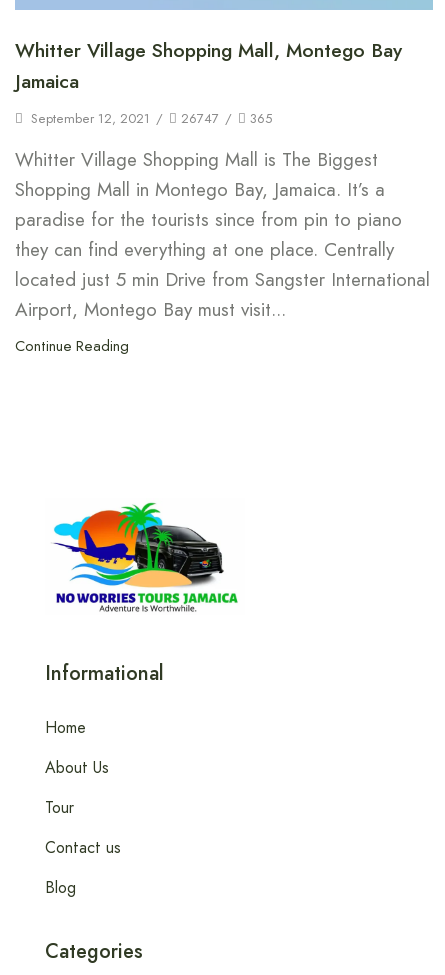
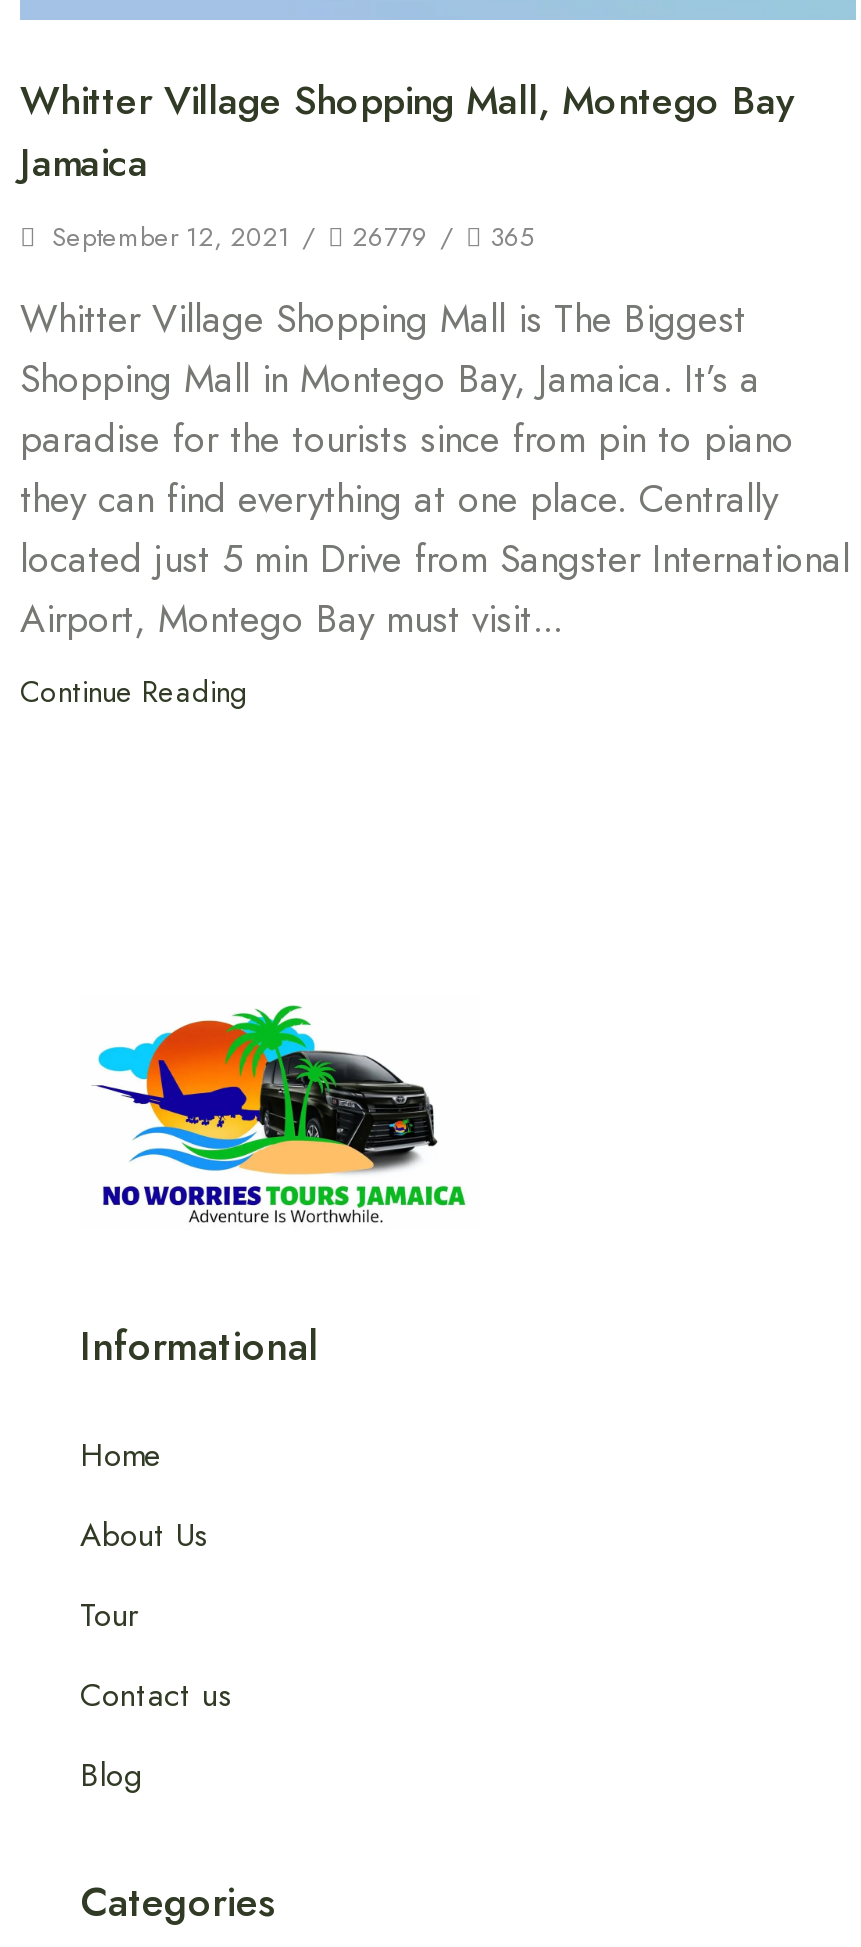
[27,109,272,128] September 12, 2021 / 26747 / 365 -> [44,218,534,256] September 12, 2021 / 26779 / 365

